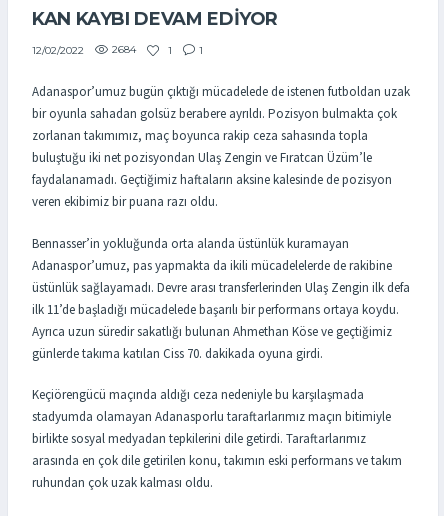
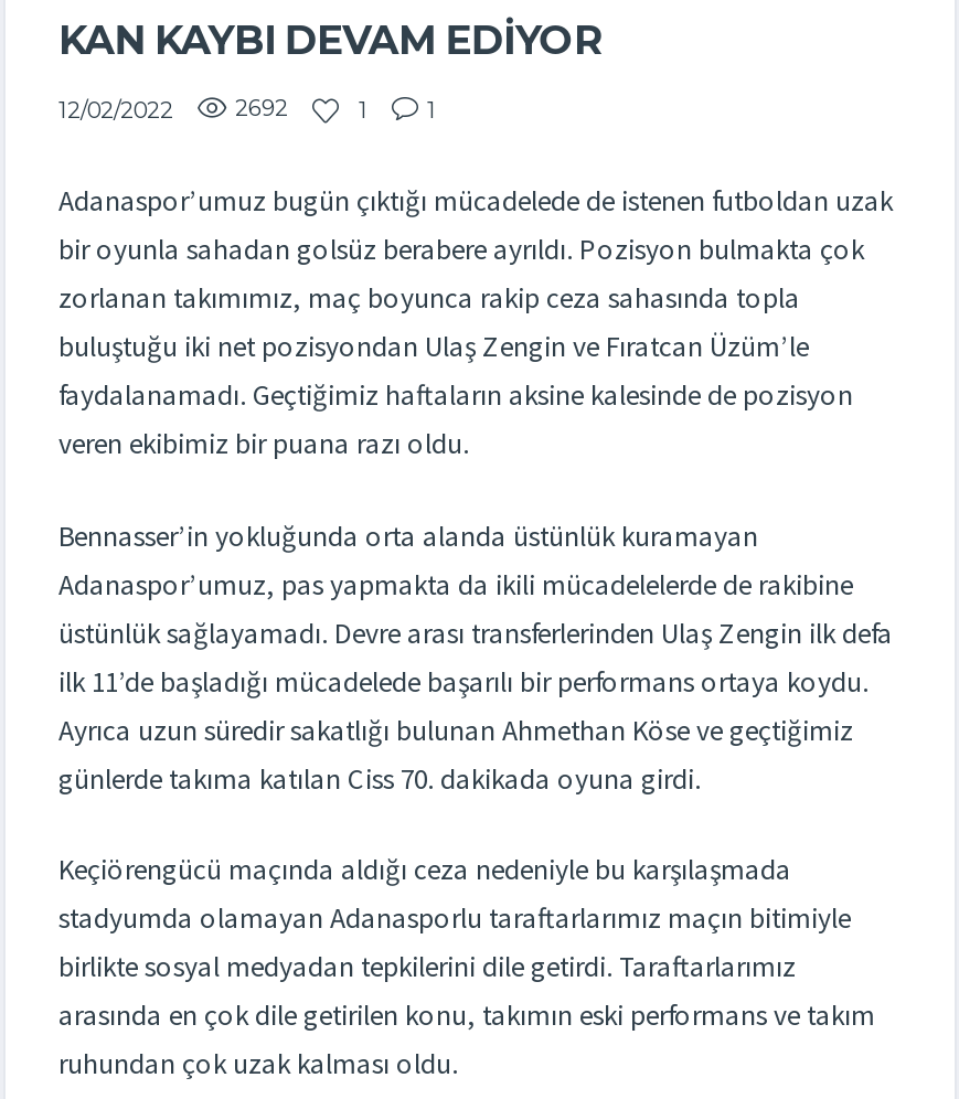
[112,44,136,57] 2684 -> [235,95,288,124] 2692

